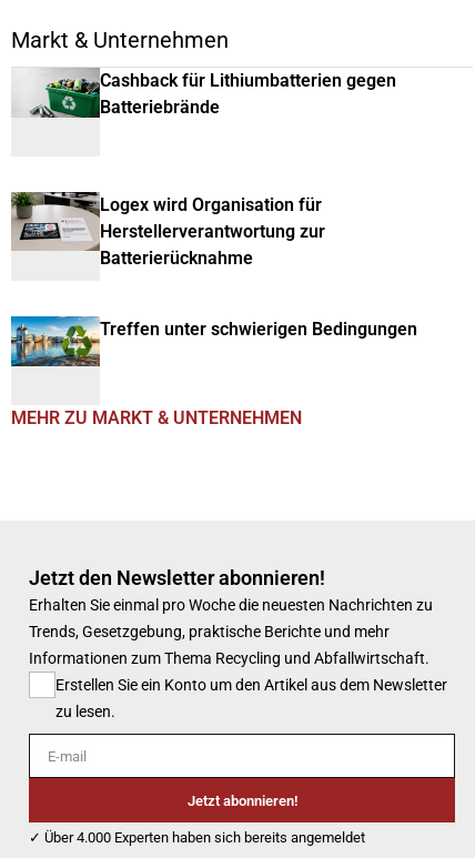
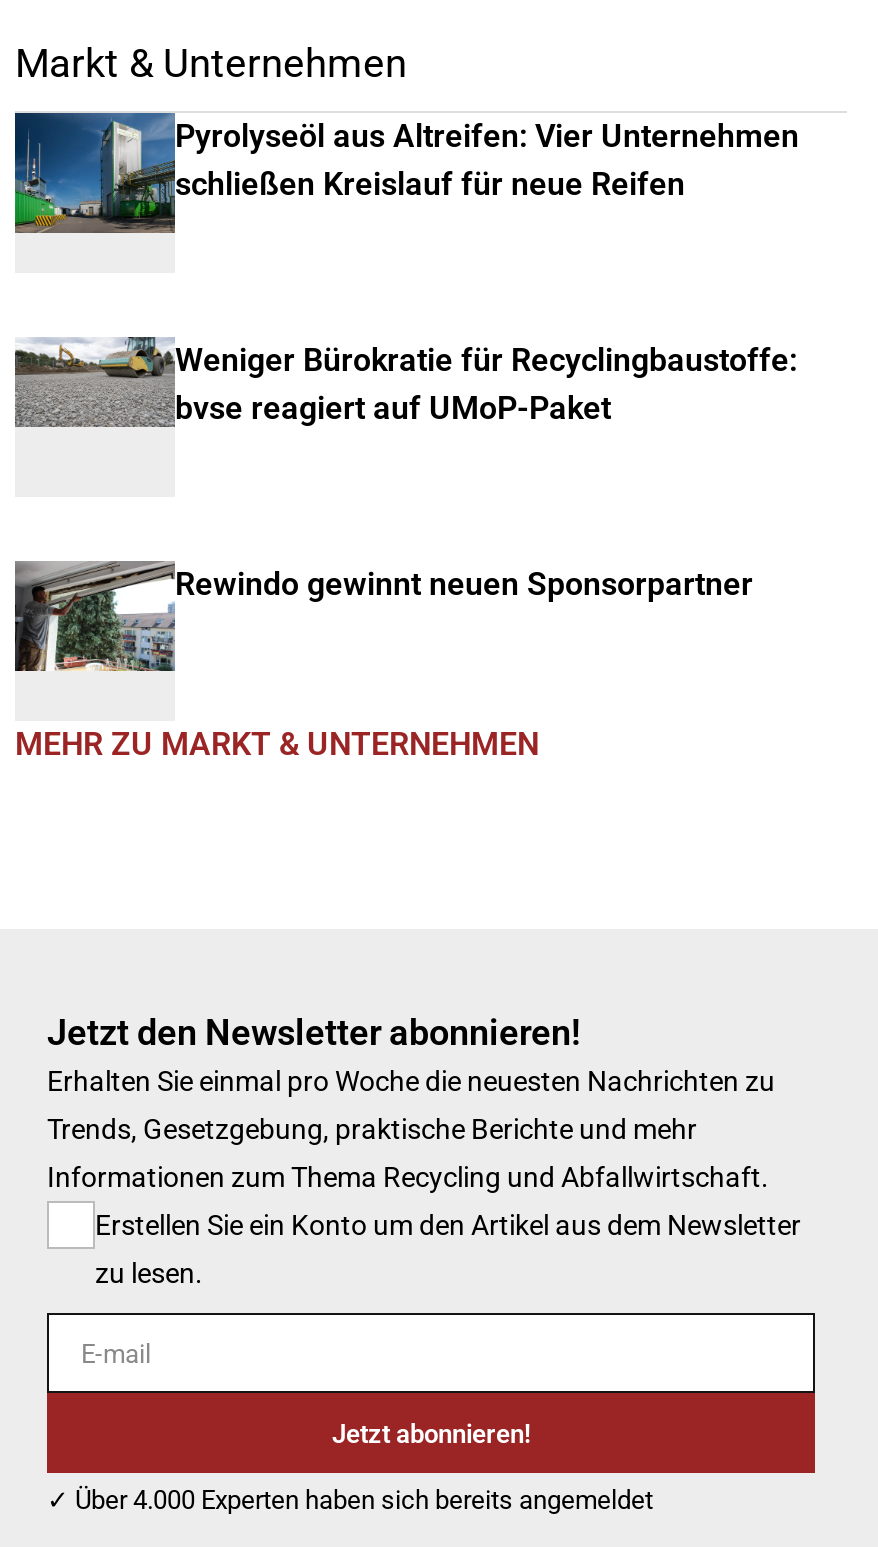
[11,68,396,134] [image] | Cashback für Lithiumbatterien gegen | Batteriebrände -> [13,111,799,235] [image] | Pyrolyseöl aus Altreifen: Vier Unternehmen | schließen Kreislauf für neue Reifen
[11,191,325,269] [image] | Logex wird Organisation für | Herstellerverantwortung zur | Batterierücknahme -> [15,337,797,441] [image] | Weniger Bürokratie für Recyclingbaustoffe: | bvse reagiert auf UMoP-Paket
[10,315,417,377] [image] | Treffen unter schwierigen Bedingungen -> [13,559,753,673] [image] | Rewindo gewinnt neuen Sponsorpartner

